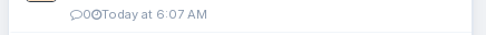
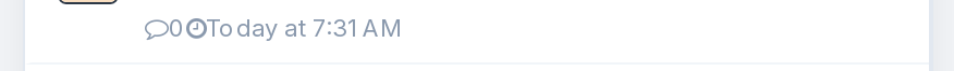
[82,7,207,22] 0 Today at 6:07 AM -> [169,13,402,43] 0 Today at 7:31 AM

